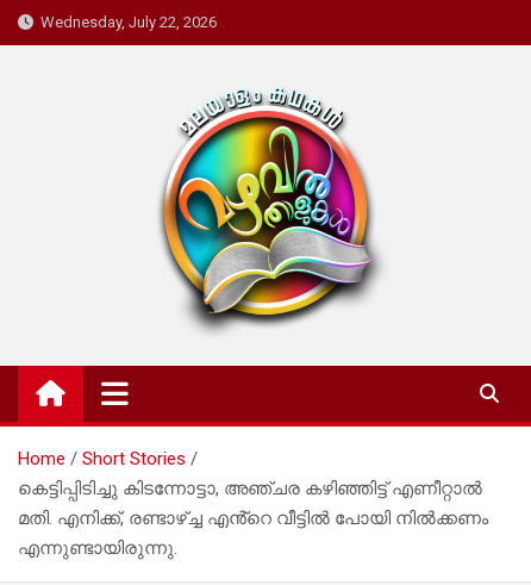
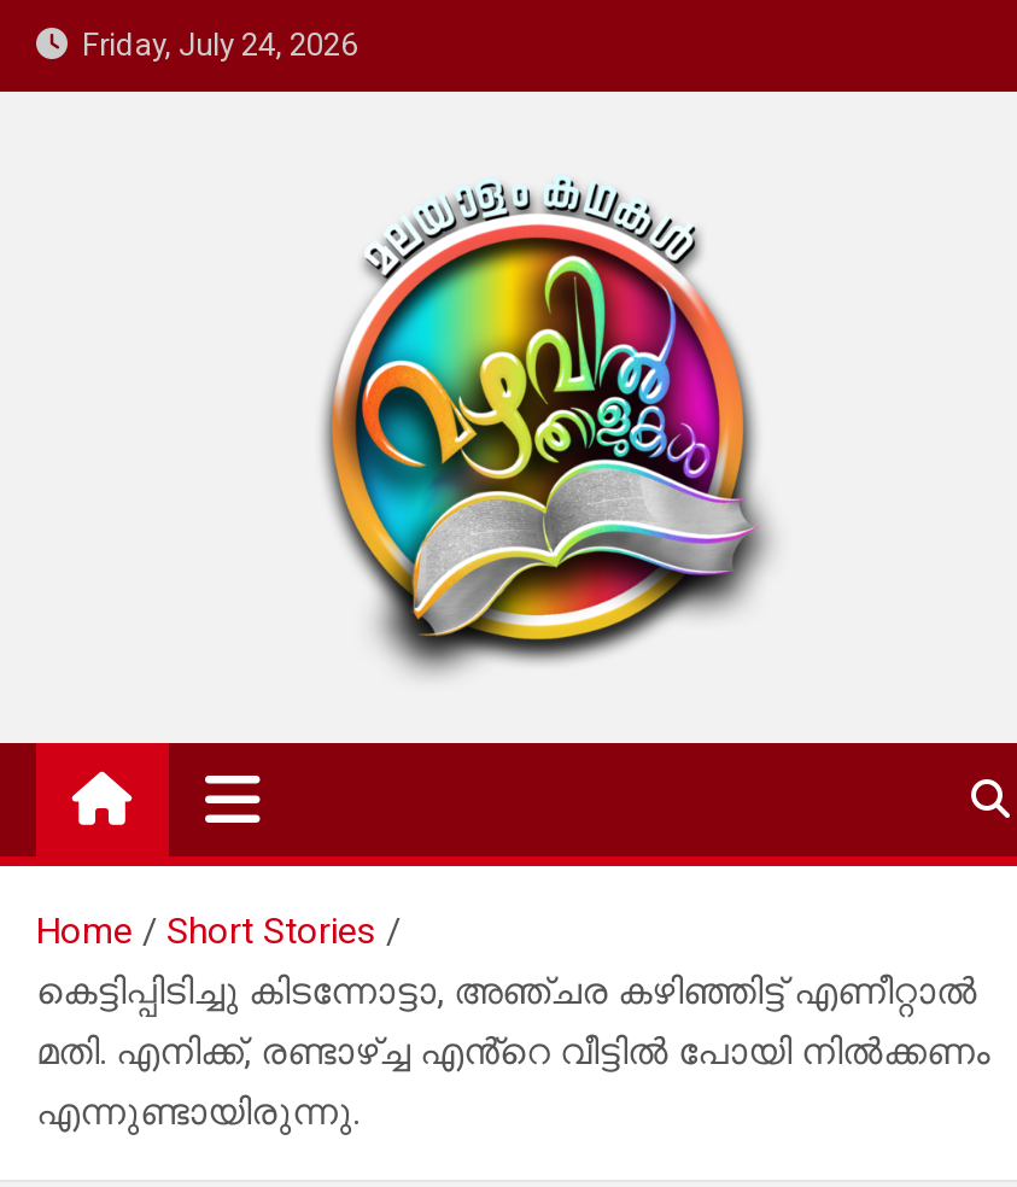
[33,13,217,31] Wednesday, July 22, 2026 -> [68,27,357,63] Friday, July 24, 2026

